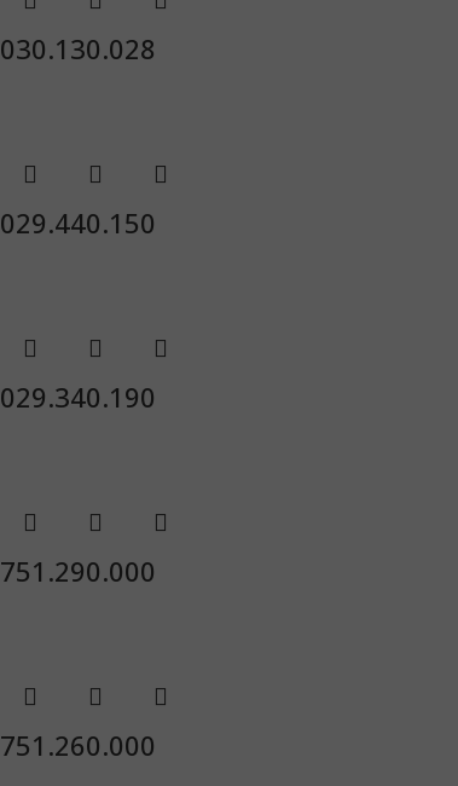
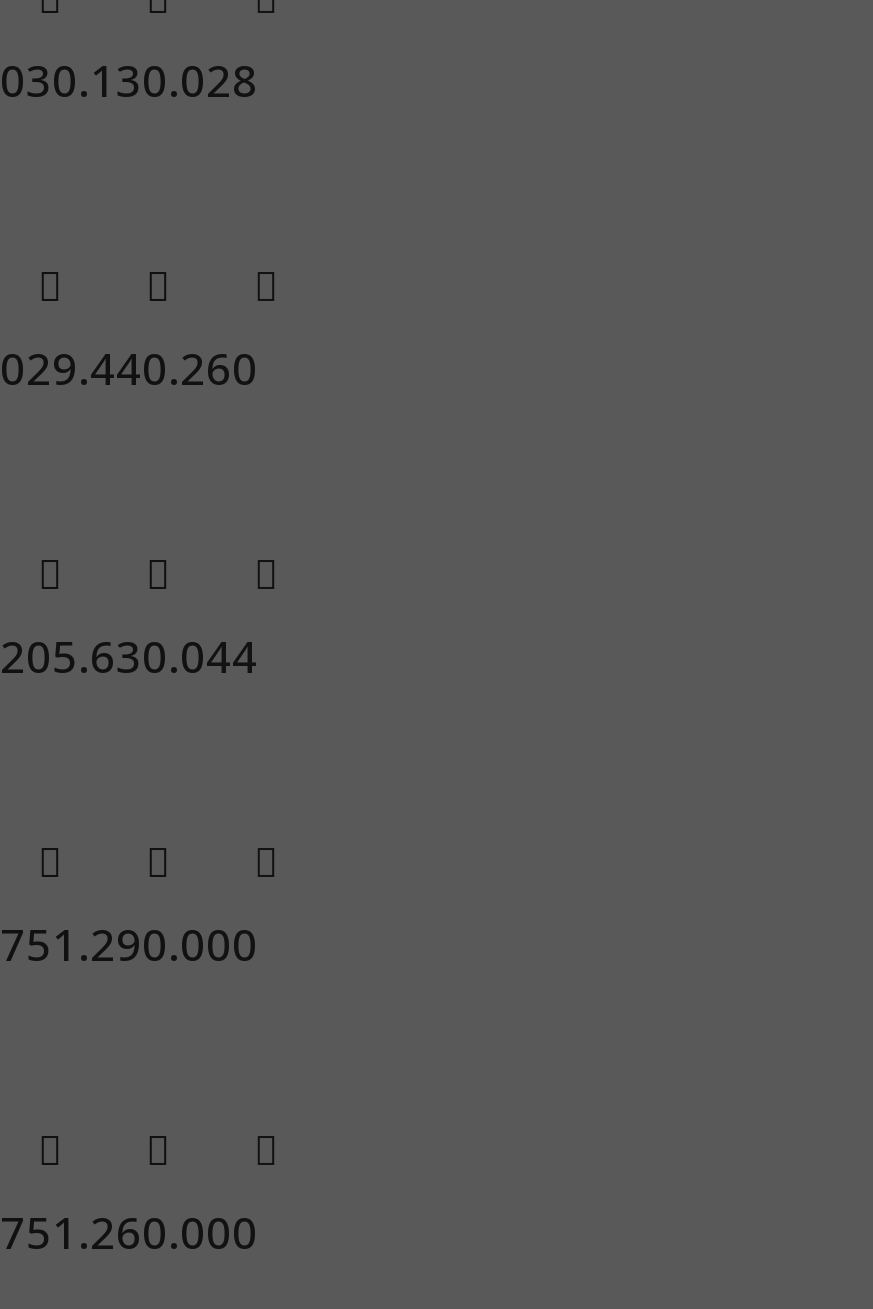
[0,204,156,241] 029.440.150 -> [0,336,258,396] 029.440.260
[0,378,156,415] 029.340.190 -> [0,624,258,684] 205.630.044

